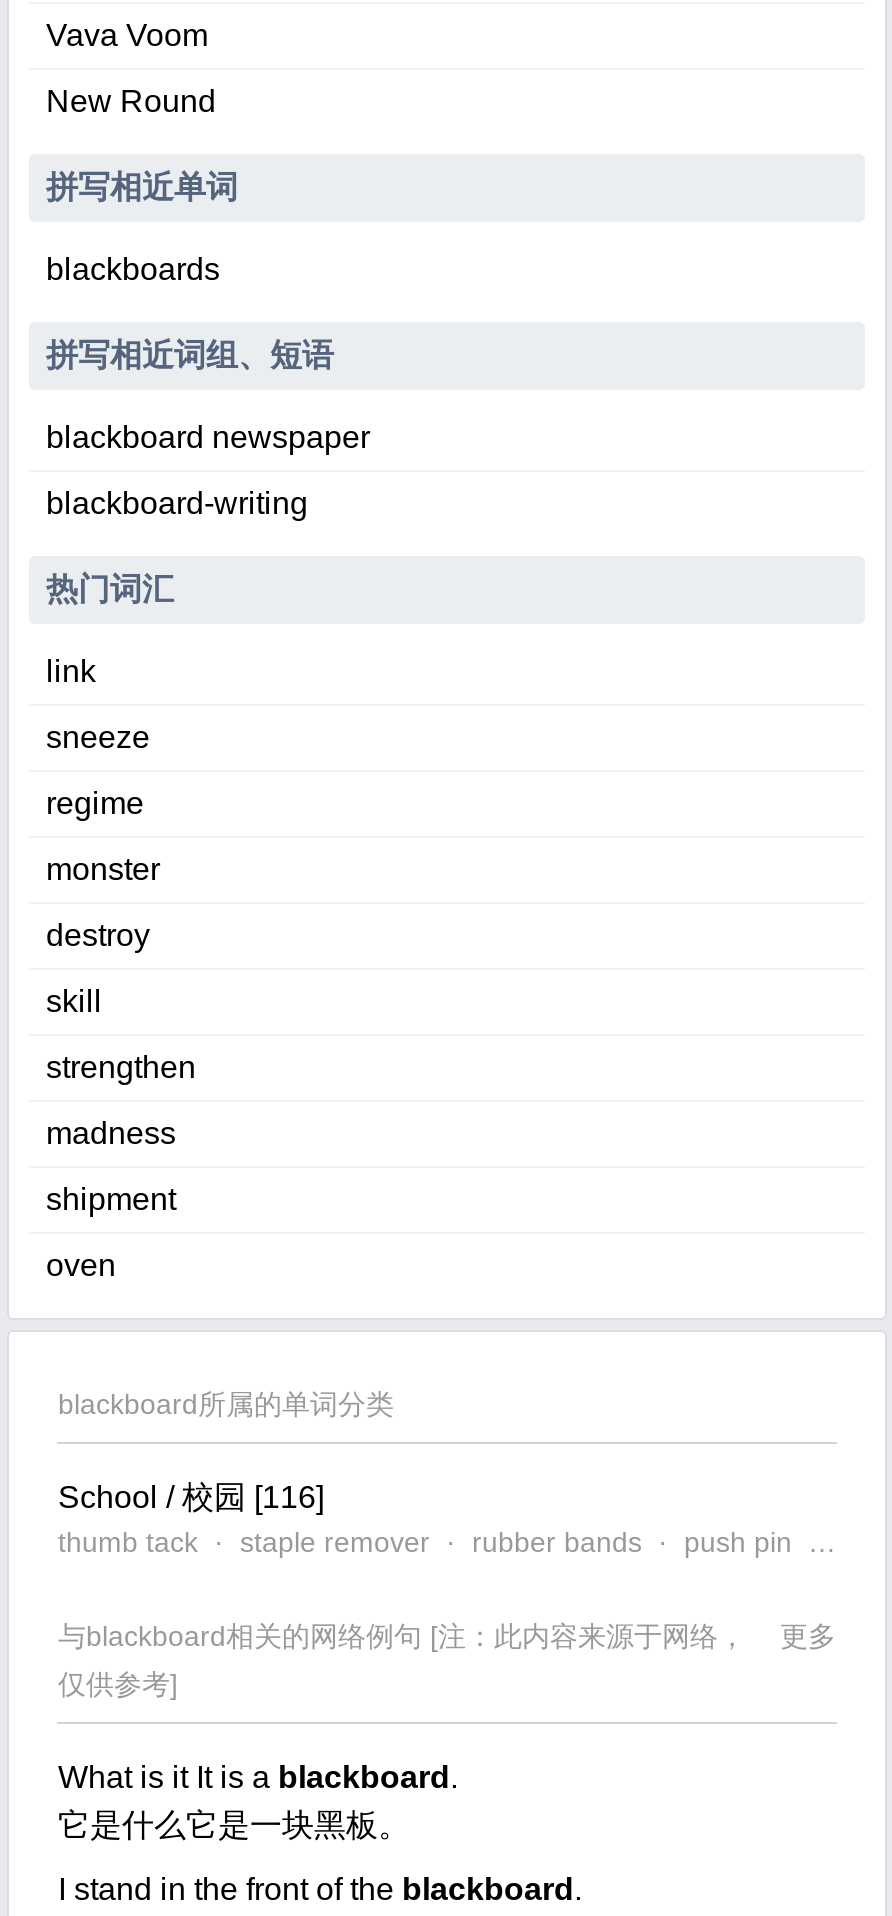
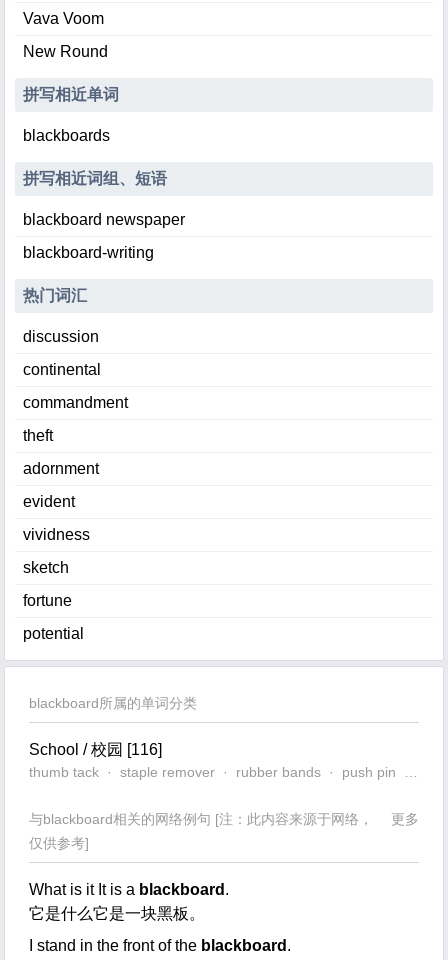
[46,655,96,689] link -> [23,328,99,345] discussion
[46,721,150,755] sneeze -> [23,361,101,378] continental
[46,787,144,821] regime -> [23,394,128,411] commandment
[46,853,160,887] monster -> [23,427,53,444] theft
[46,919,150,953] destroy -> [23,460,99,477] adornment
[46,985,102,1019] skill -> [23,493,75,510] evident
[46,1051,196,1085] strengthen -> [23,526,90,543] vividness
[46,1117,176,1151] madness -> [23,559,69,576] sketch
[46,1183,176,1217] shipment -> [23,592,72,609] fortune
[46,1249,116,1283] oven -> [23,625,84,642] potential

